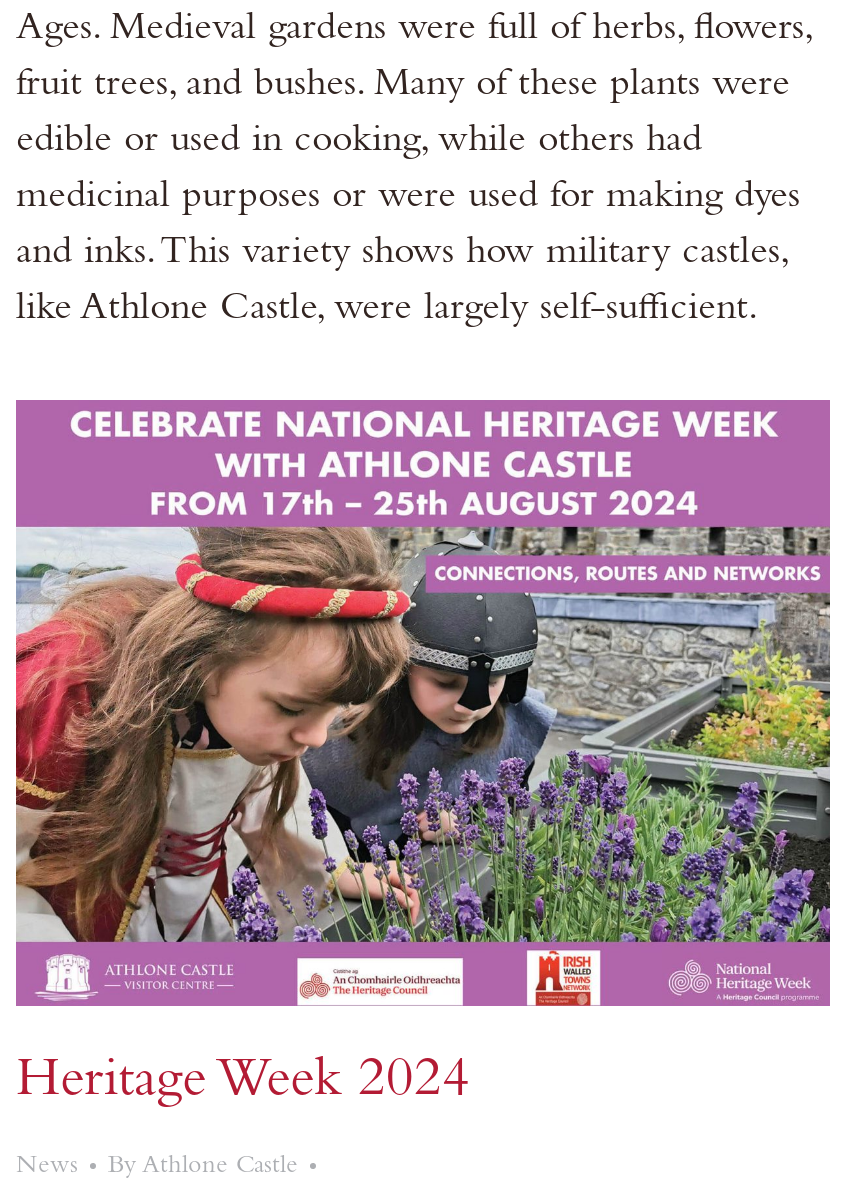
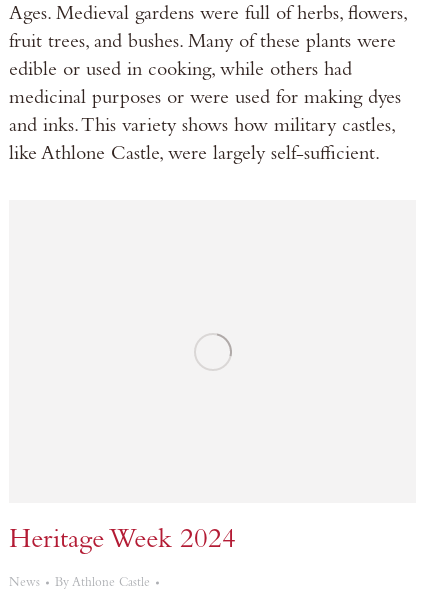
[14,398,832,1008] [image] -> none

